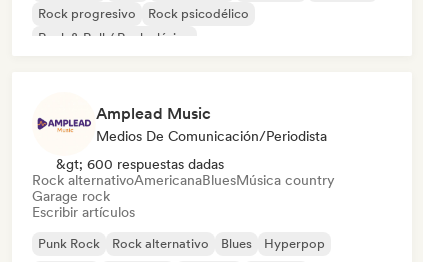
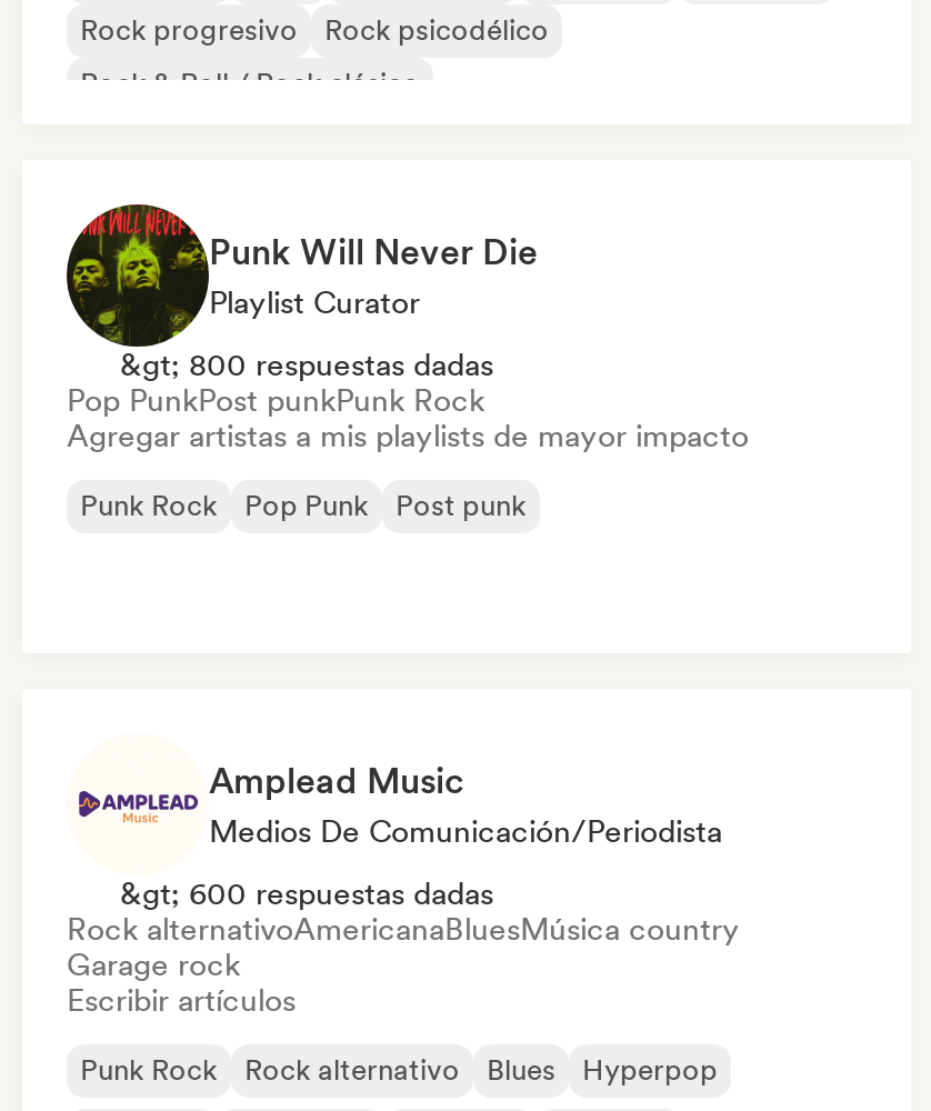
none -> [64,202,749,522] [image] | Punk Will Never Die | Playlist Curator | &gt; 800 respuestas dadas | Pop PunkPost punkPunk Rock | Agregar artistas a mis playlists de mayor impacto | Punk Rock | Pop Punk | Post punk

